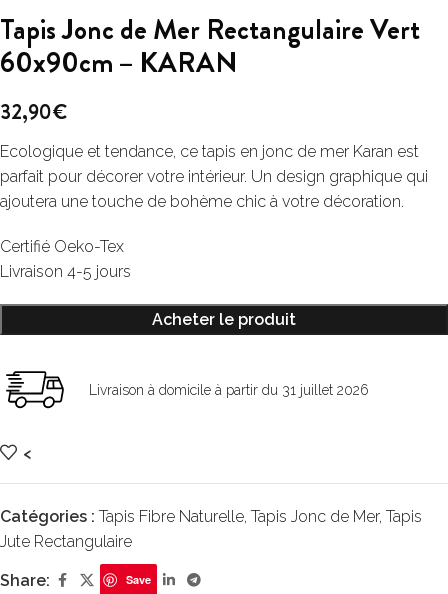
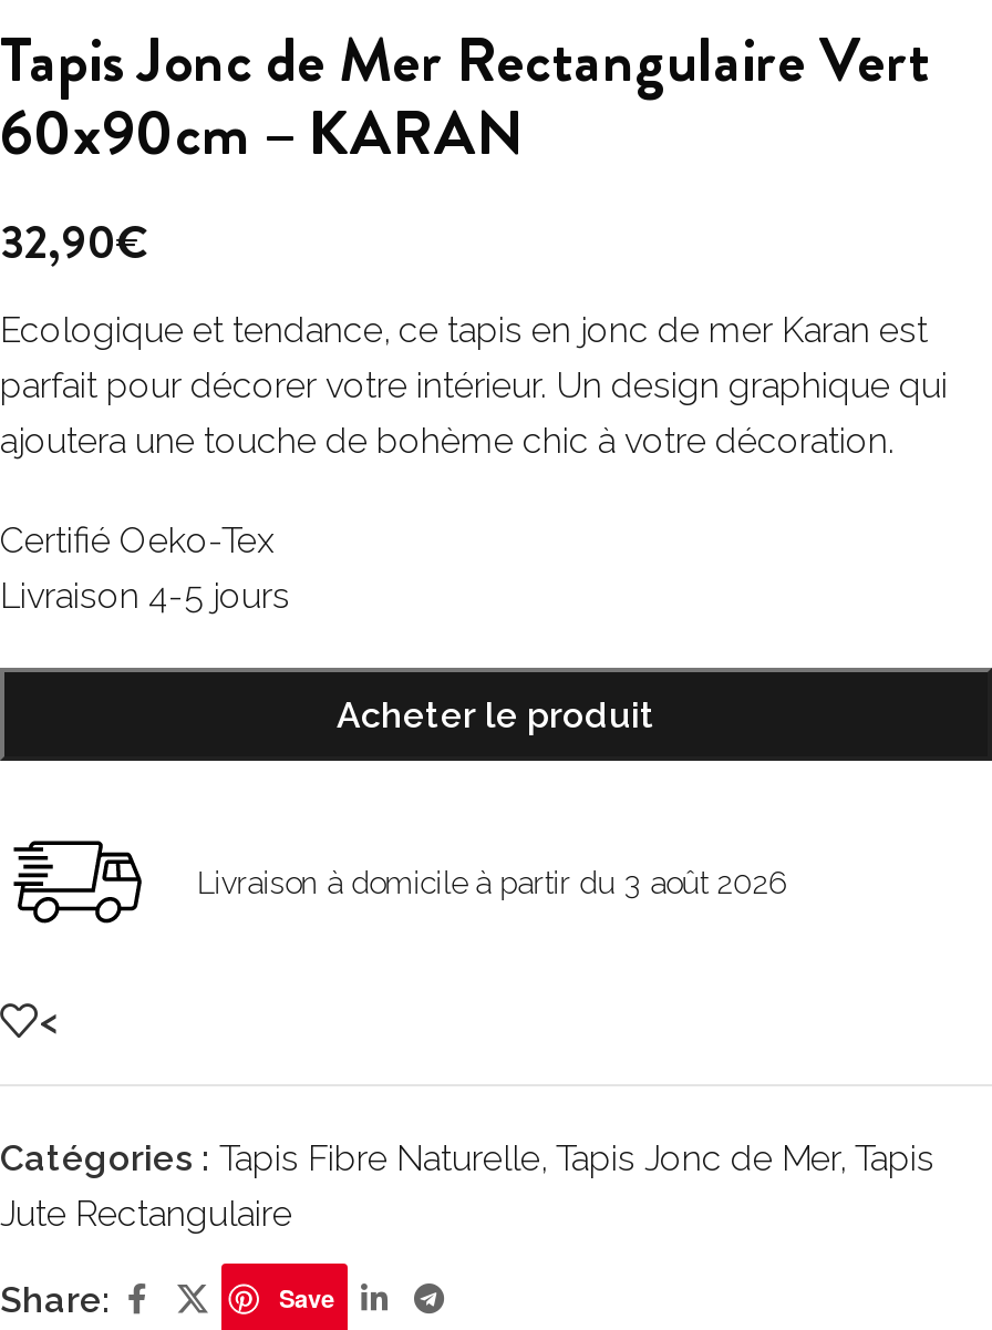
[89,382,369,398] Livraison à domicile à partir du 31 juillet 2026 -> [197,864,788,900] Livraison à domicile à partir du 3 août 2026

